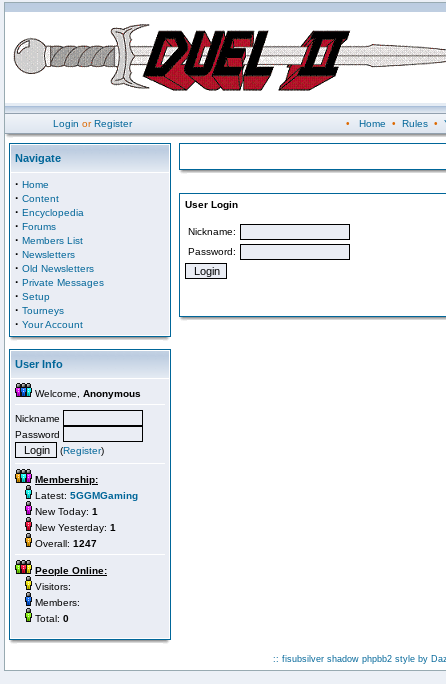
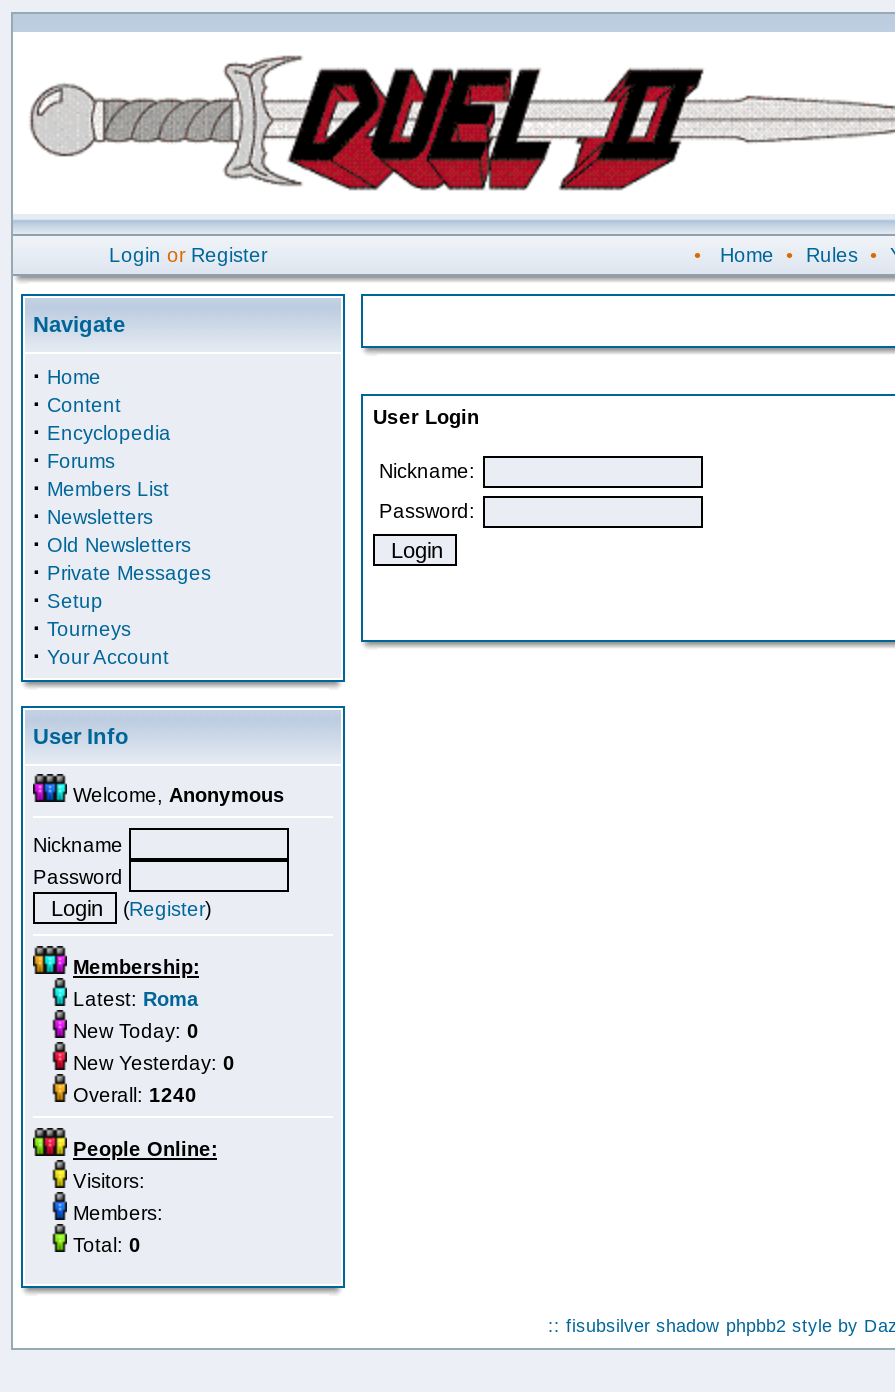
[32,490,138,501] Latest: 5GGMGaming -> [67,988,199,1010] Latest: Roma
[32,506,98,517] New Today: 1 -> [67,1020,199,1042] New Today: 0
[32,522,116,533] New Yesterday: 1 -> [67,1052,235,1074] New Yesterday: 0
[32,538,97,549] Overall: 1247 -> [67,1084,197,1106] Overall: 1240

